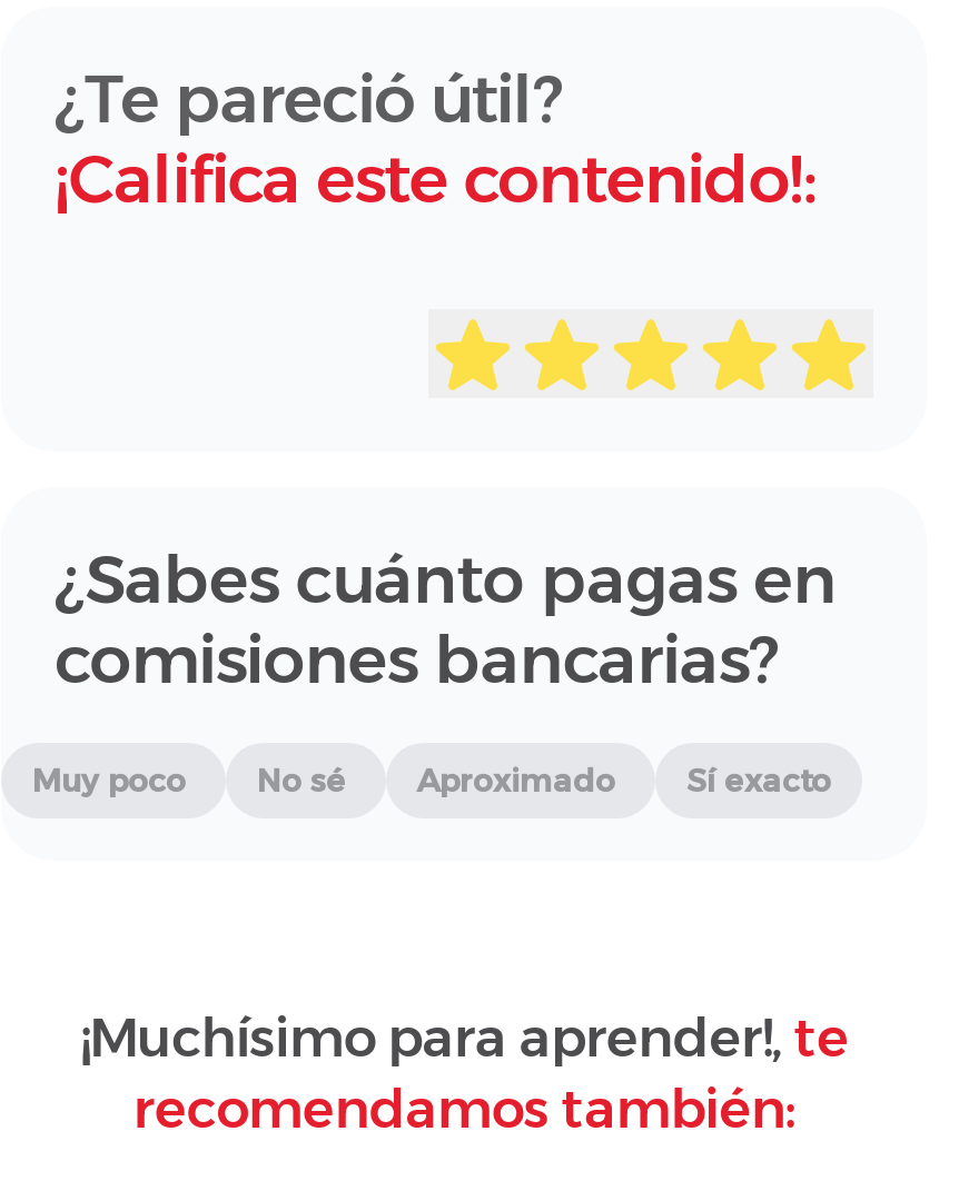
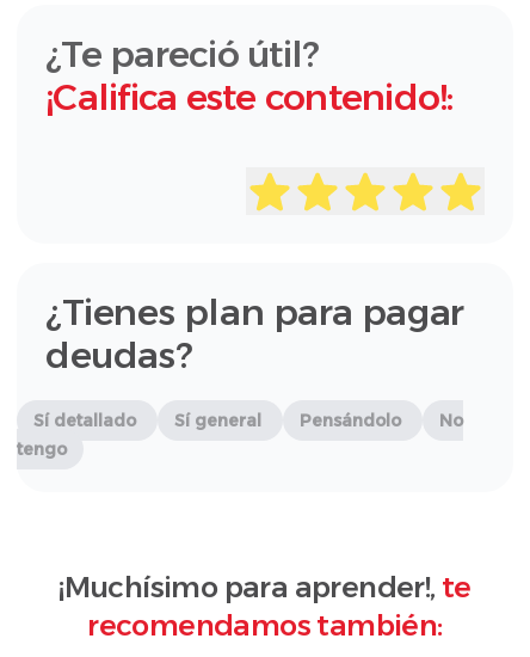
[55,538,836,701] ¿Sabes cuánto pagas en | comisiones bancarias? -> [45,290,464,377] ¿Tienes plan para pagar | deudas?
[32,761,831,801] Muy poco | No sé | Aproximado | Sí exacto -> [17,410,463,460] Sí detallado | Sí general | Pensándolo | No | tengo

